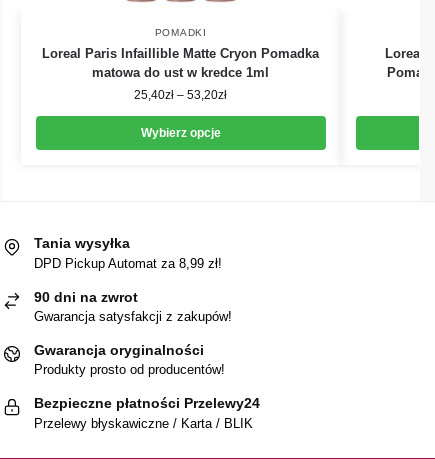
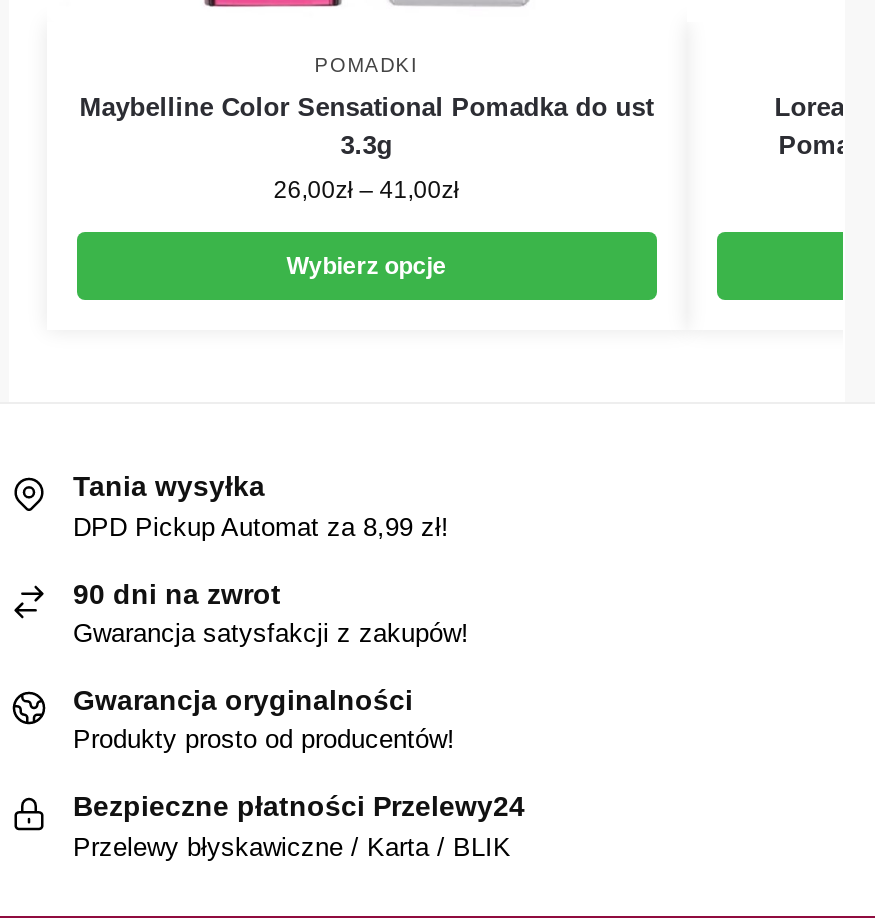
[42,46,319,80] Loreal Paris Infaillible Matte Cryon Pomadka | matowa do ust w kredce 1ml -> [79,92,653,160] Maybelline Color Sensational Pomadka do ust | 3.3g
[134,88,227,102] 25,40zł – 53,20zł -> [273,176,459,204] 26,00zł – 41,00zł

